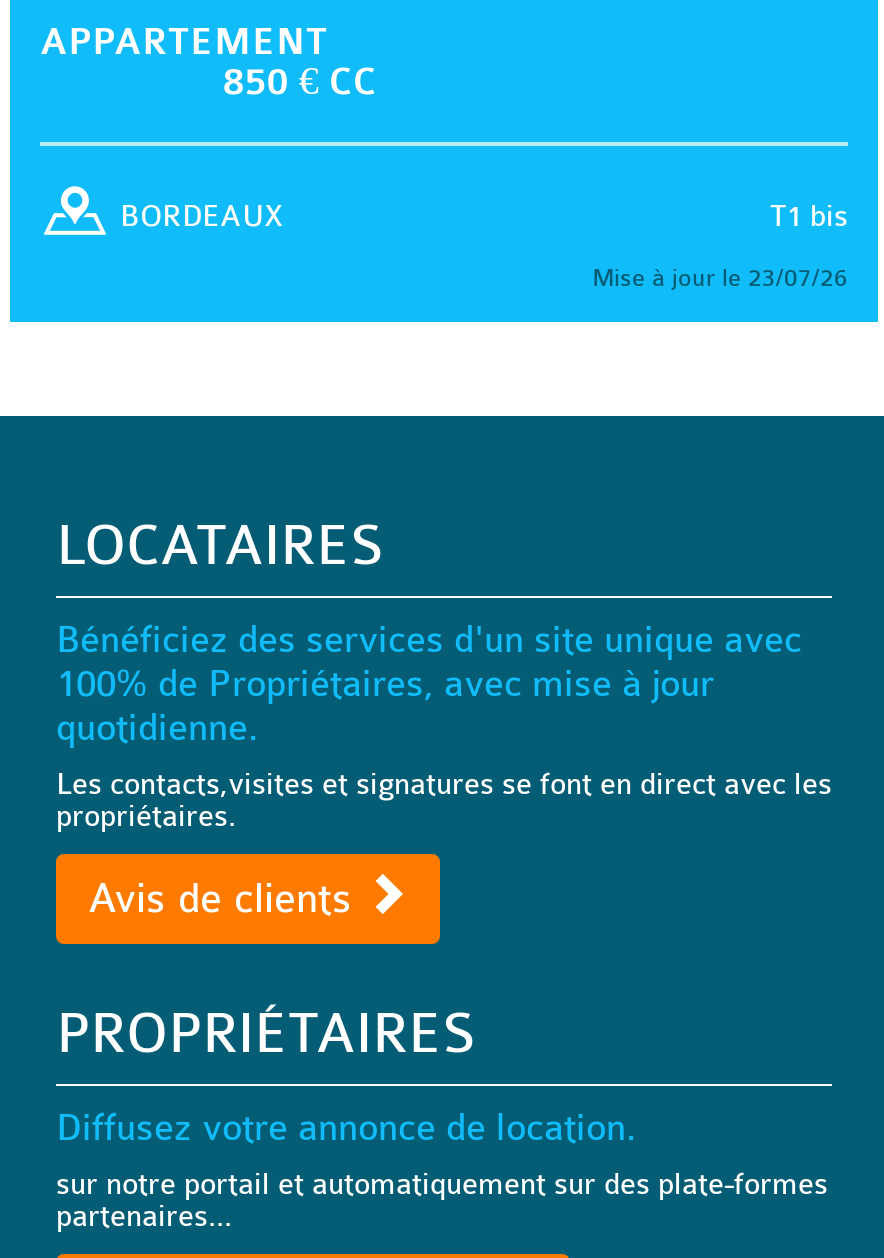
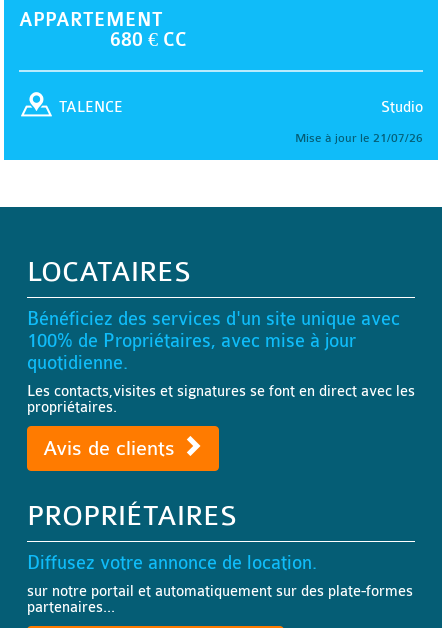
[223,60,377,104] 850 € CC -> [110,29,187,51] 680 € CC
[120,200,848,234] T1 bis | BORDEAUX -> [59,99,423,116] Studio | TALENCE
[592,264,848,292] Mise à jour le 23/07/26 -> [295,131,423,145] Mise à jour le 21/07/26

